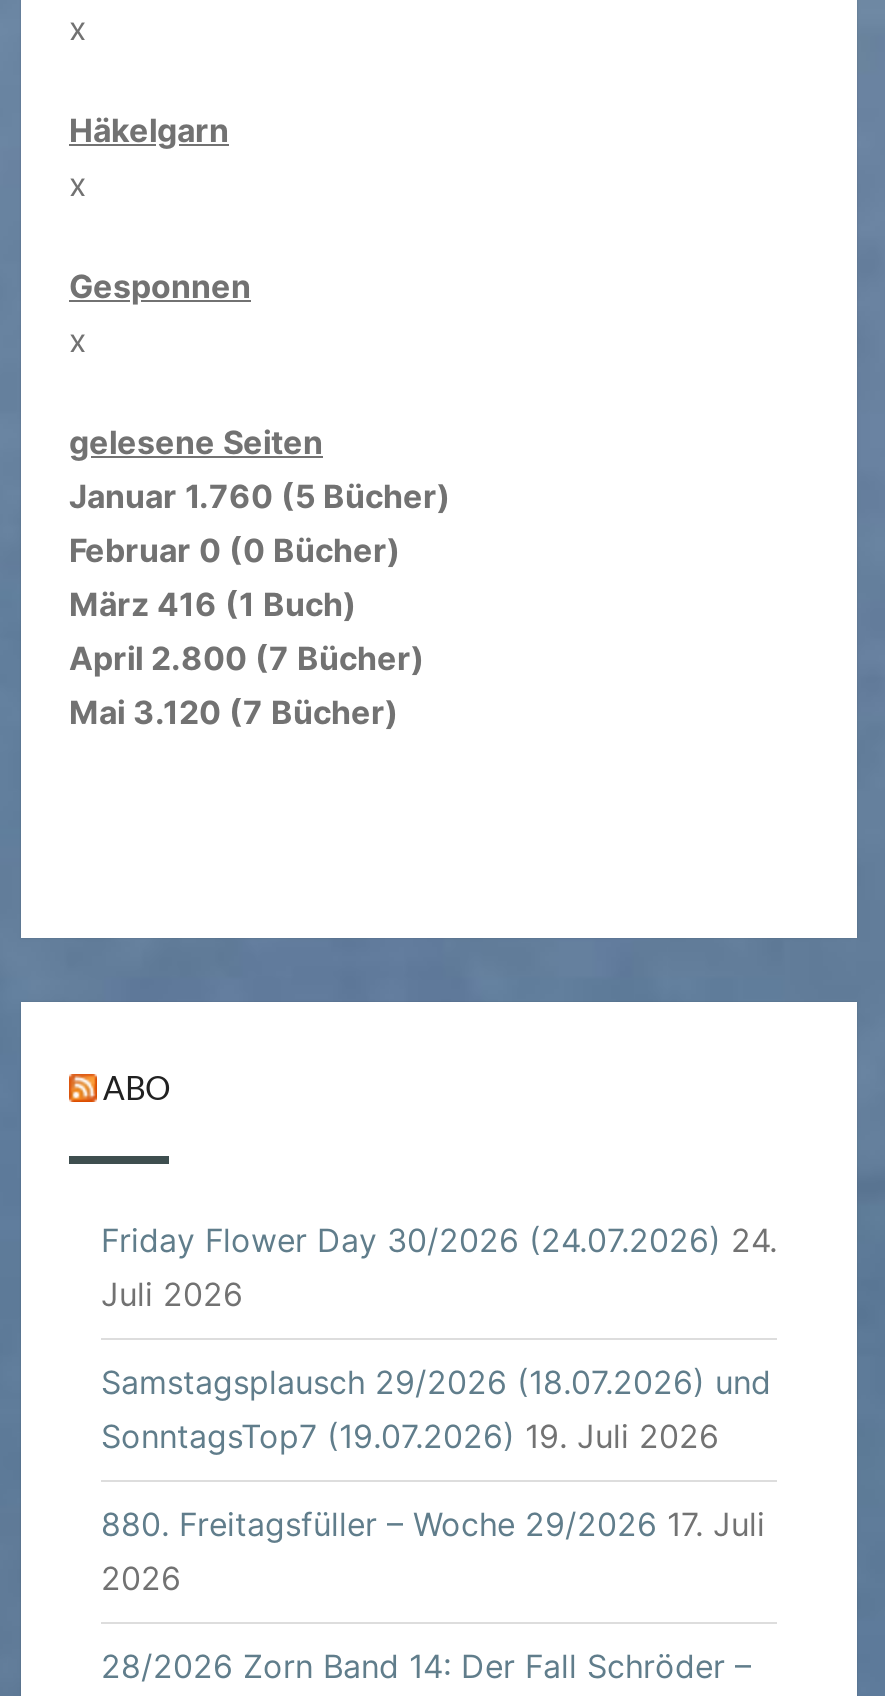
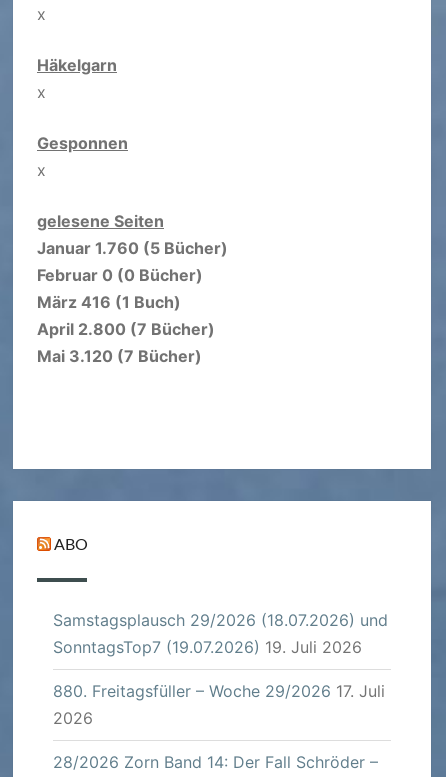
[101,1220,777,1314] Friday Flower Day 30/2026 (24.07.2026) 24. | Juli 2026 -> none

